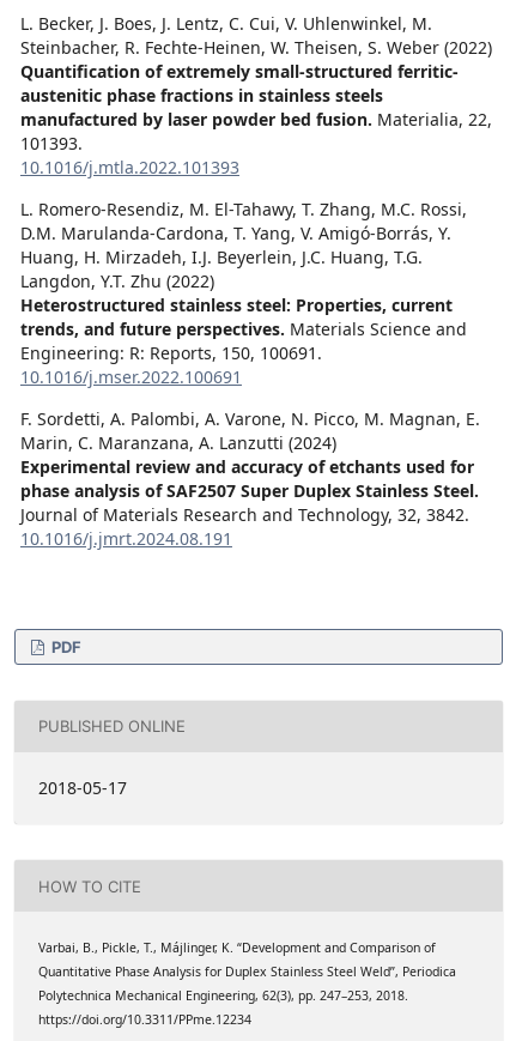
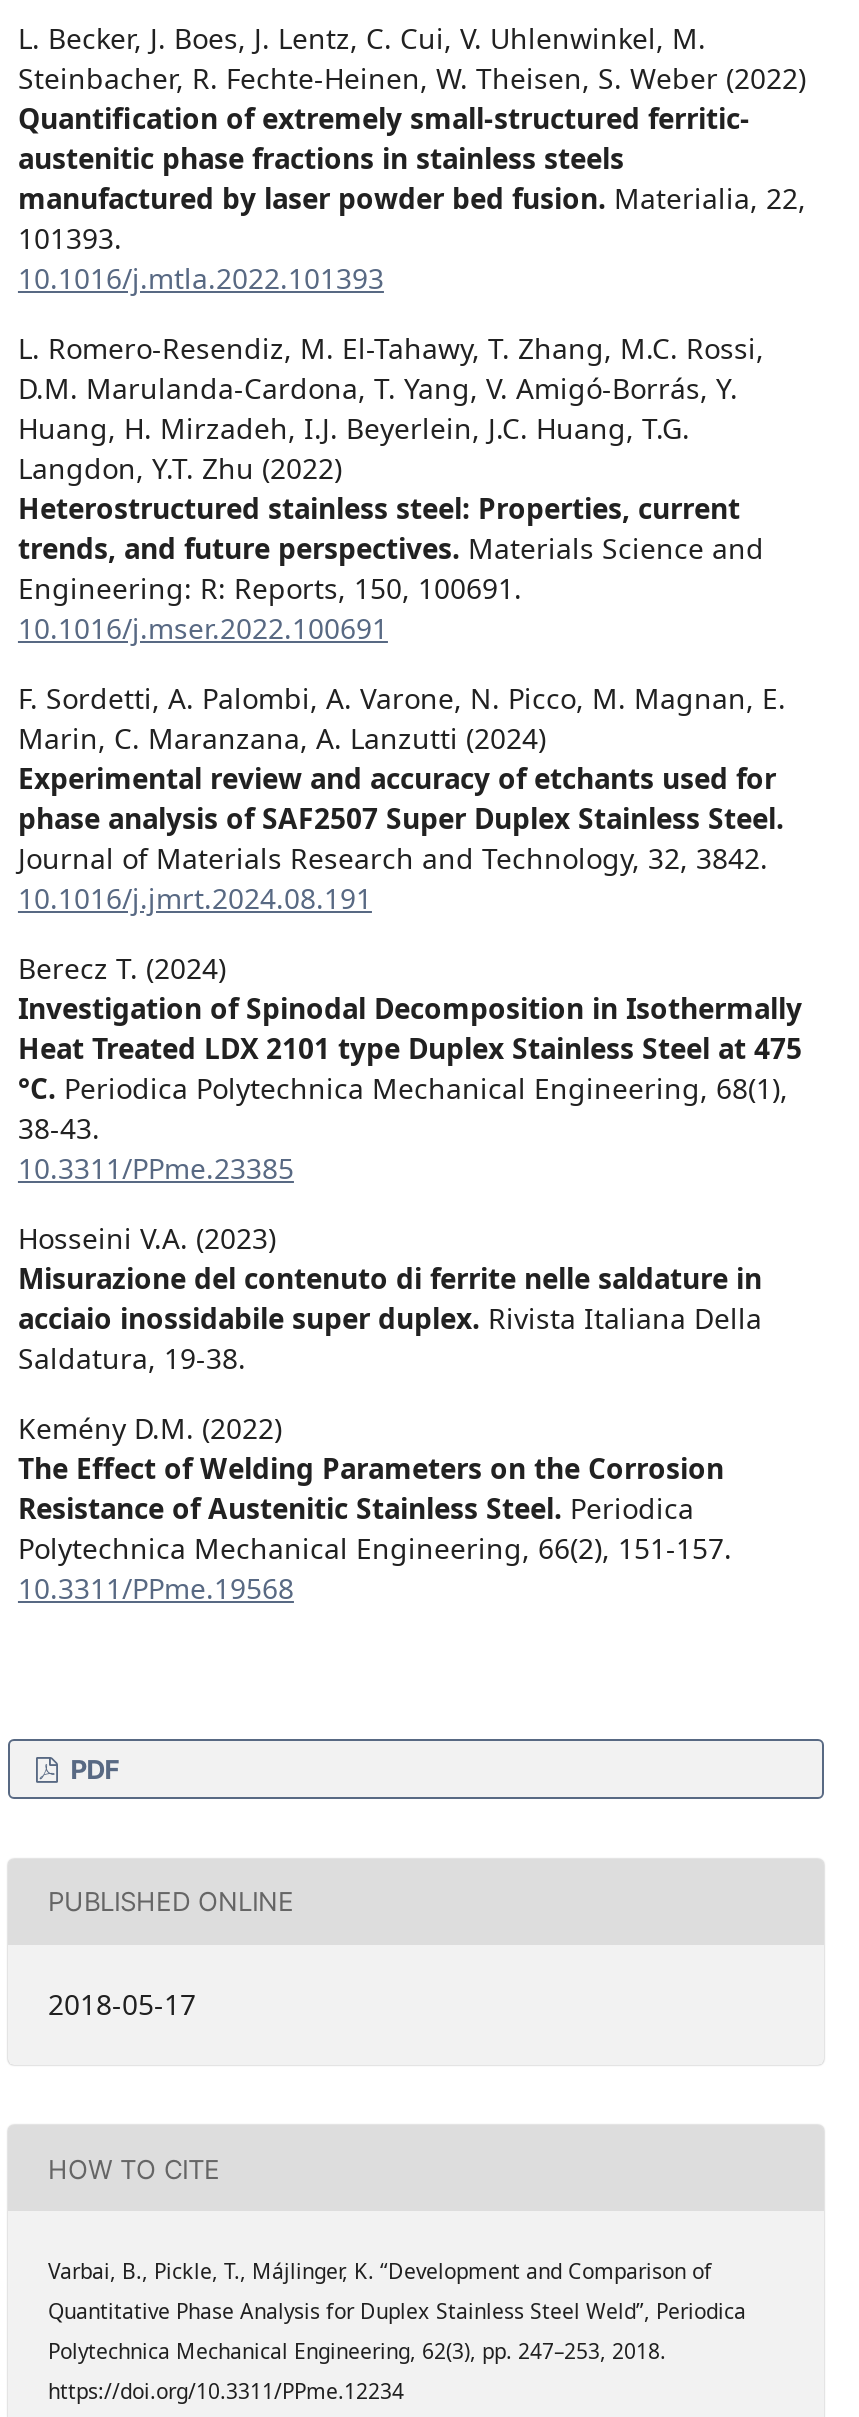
none -> [18,949,802,1607] Berecz T. (2024) | Investigation of Spinodal Decomposition in Isothermally | Heat Treated LDX 2101 type Duplex Stainless Steel at 475 | °C. Periodica Polytechnica Mechanical Engineering, 68(1), | 38-43. | 10.3311/PPme.23385 | Hosseini V.A. (2023) | Misurazione del contenuto di ferrite nelle saldature in | acciaio inossidabile super duplex. Rivista Italiana Della | Saldatura, 19-38. | Kemény D.M. (2022) | The Effect of Welding Parameters on the Corrosion | Resistance of Austenitic Stainless Steel. Periodica | Polytechnica Mechanical Engineering, 66(2), 151-157. | 10.3311/PPme.19568

